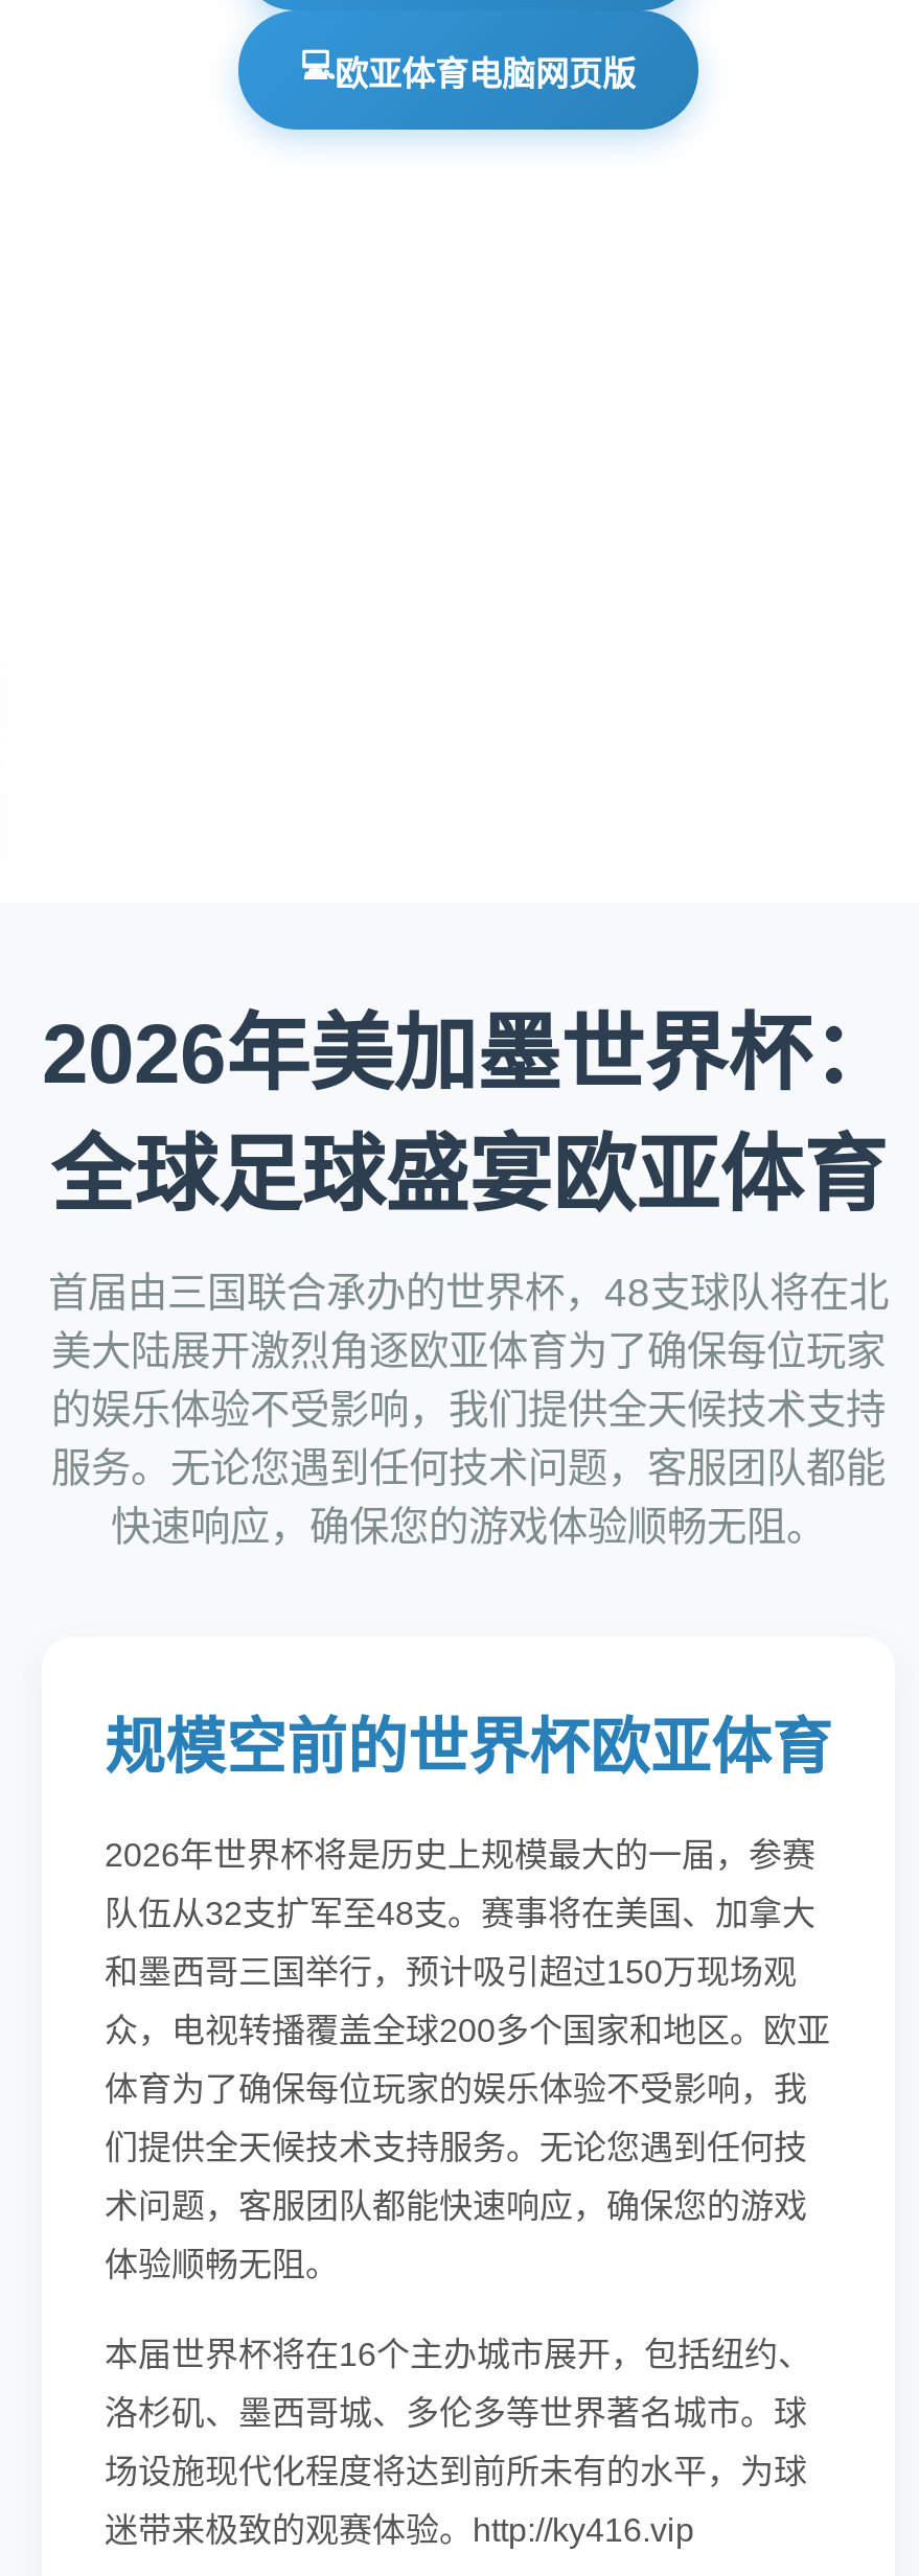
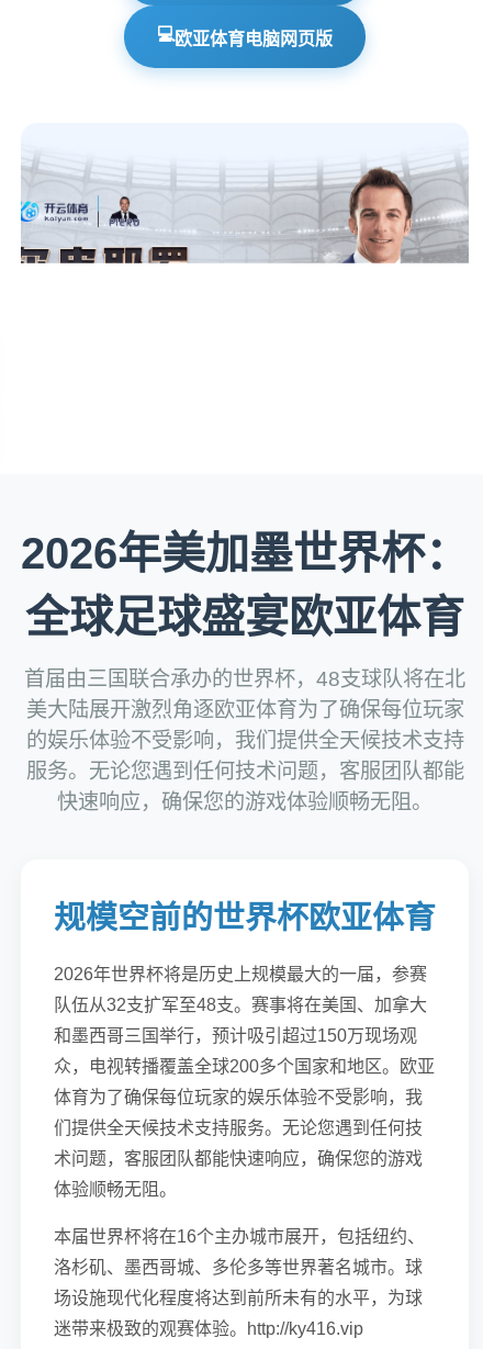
none -> [20,148,470,265] [image]

